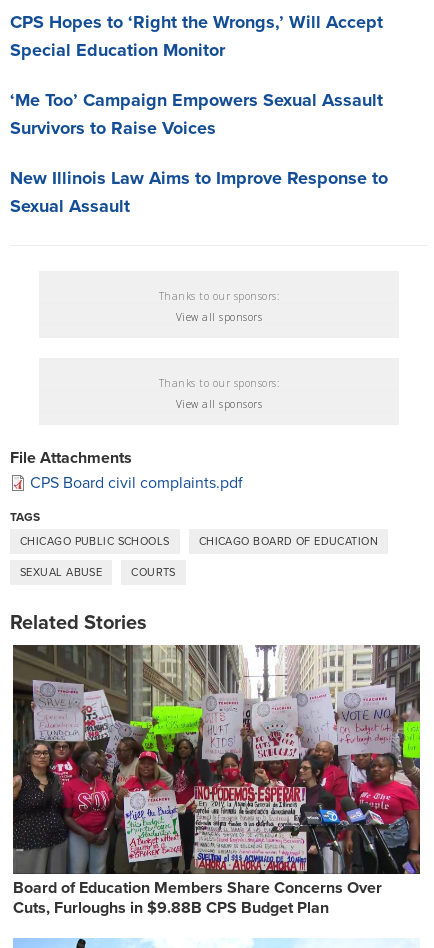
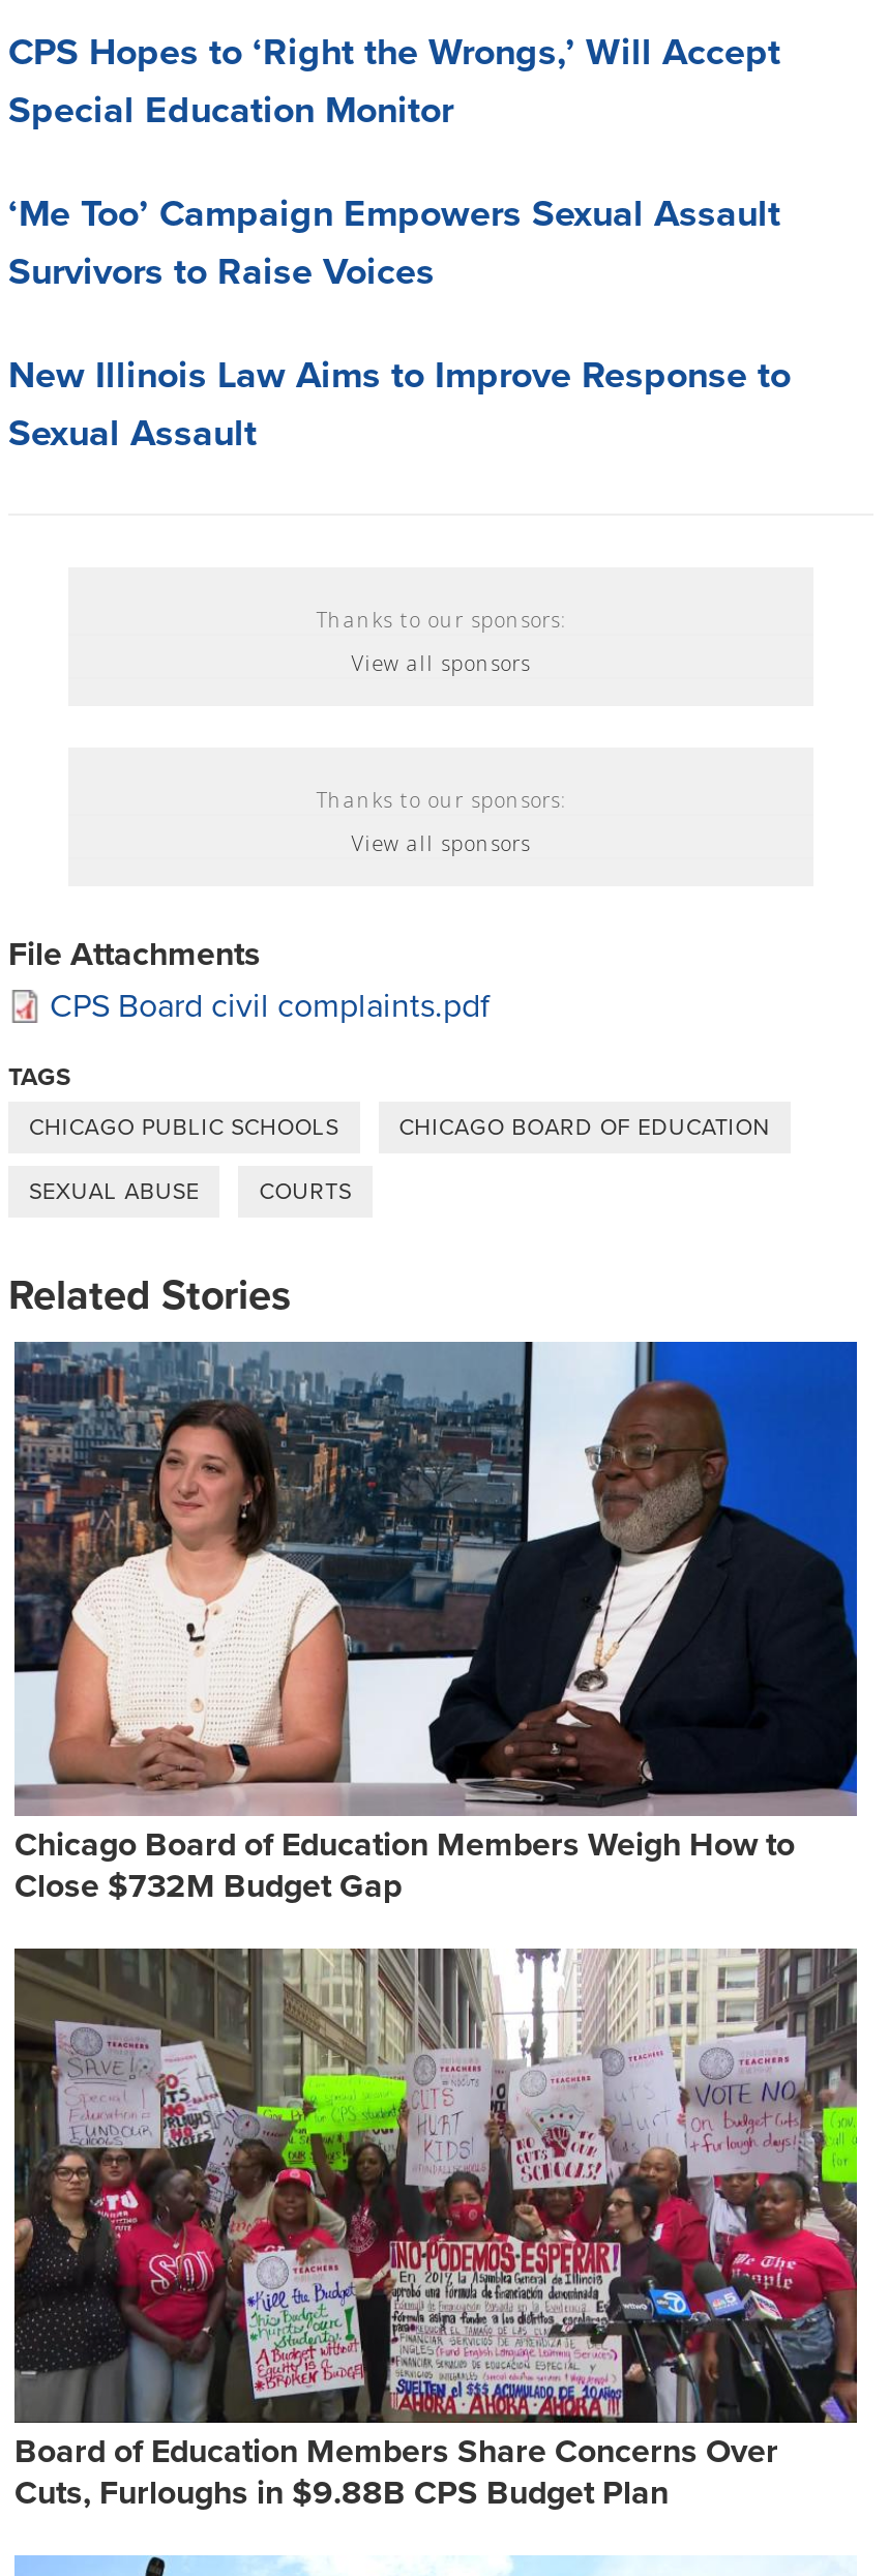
none -> [14,1340,859,1909] [image] | Chicago Board of Education Members Weigh How to | Close $732M Budget Gap

